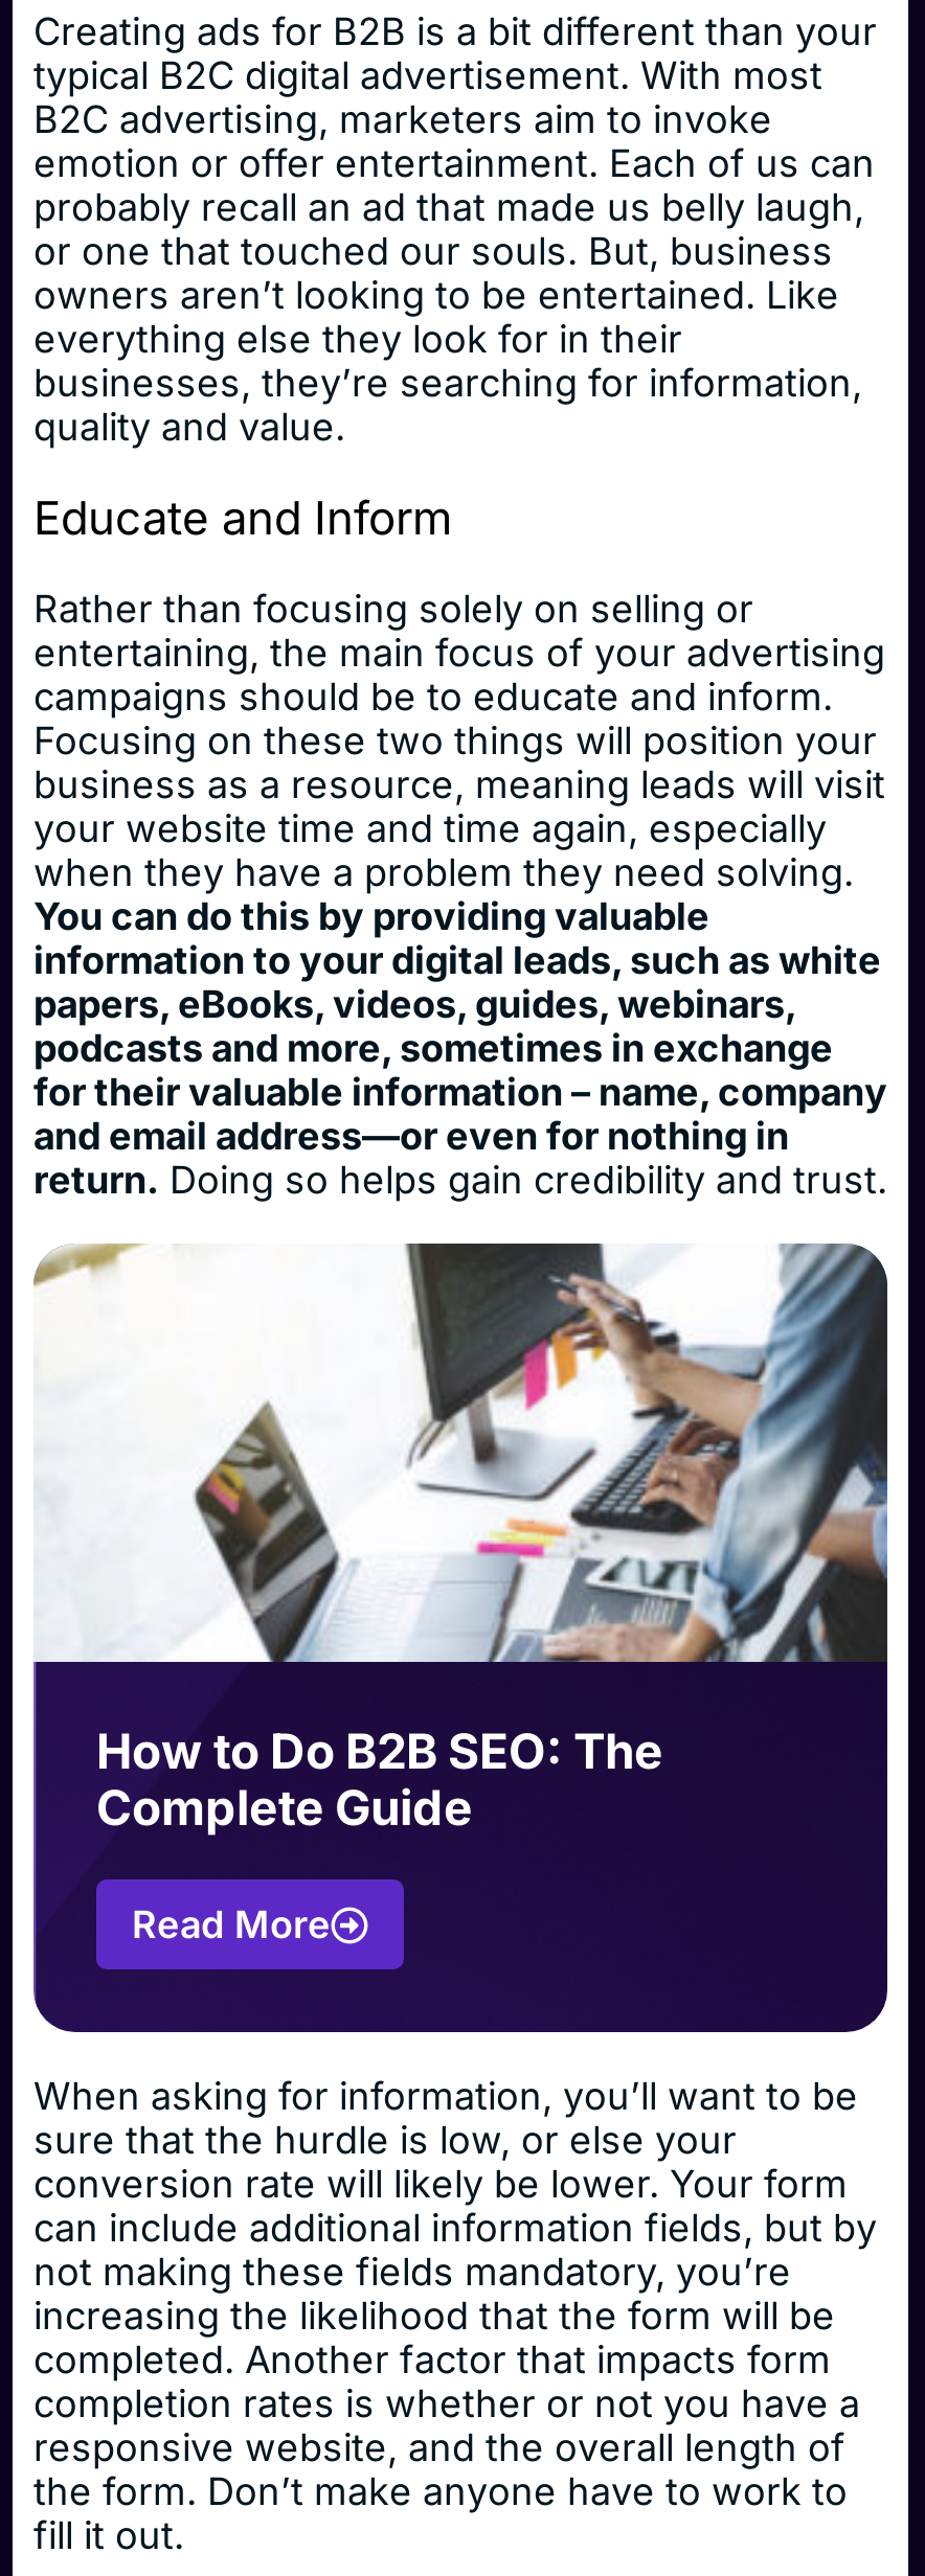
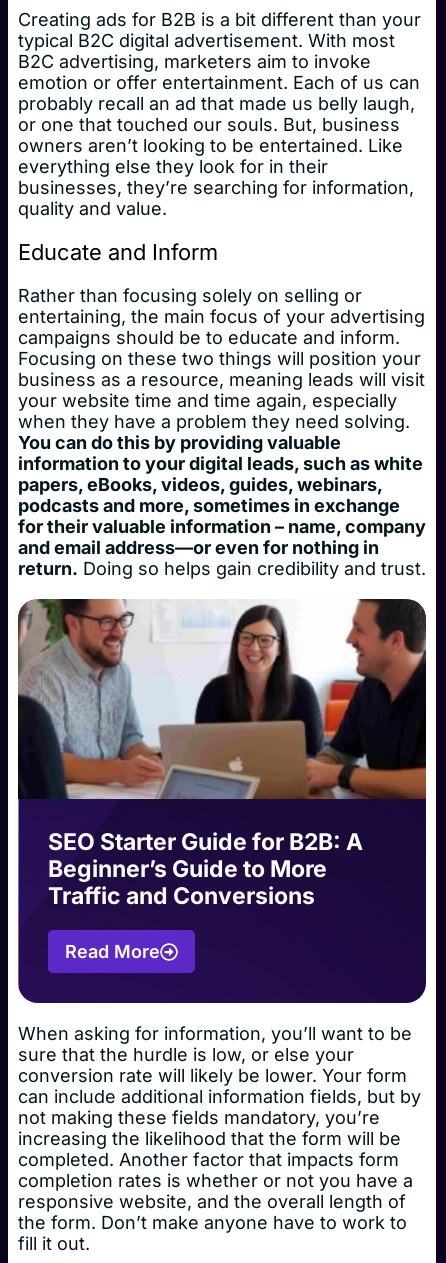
[33,1241,889,1838] [image] | How to Do B2B SEO: The | Complete Guide -> [17,598,427,910] [image] | SEO Starter Guide for B2B: A | Beginner’s Guide to More | Traffic and Conversions

